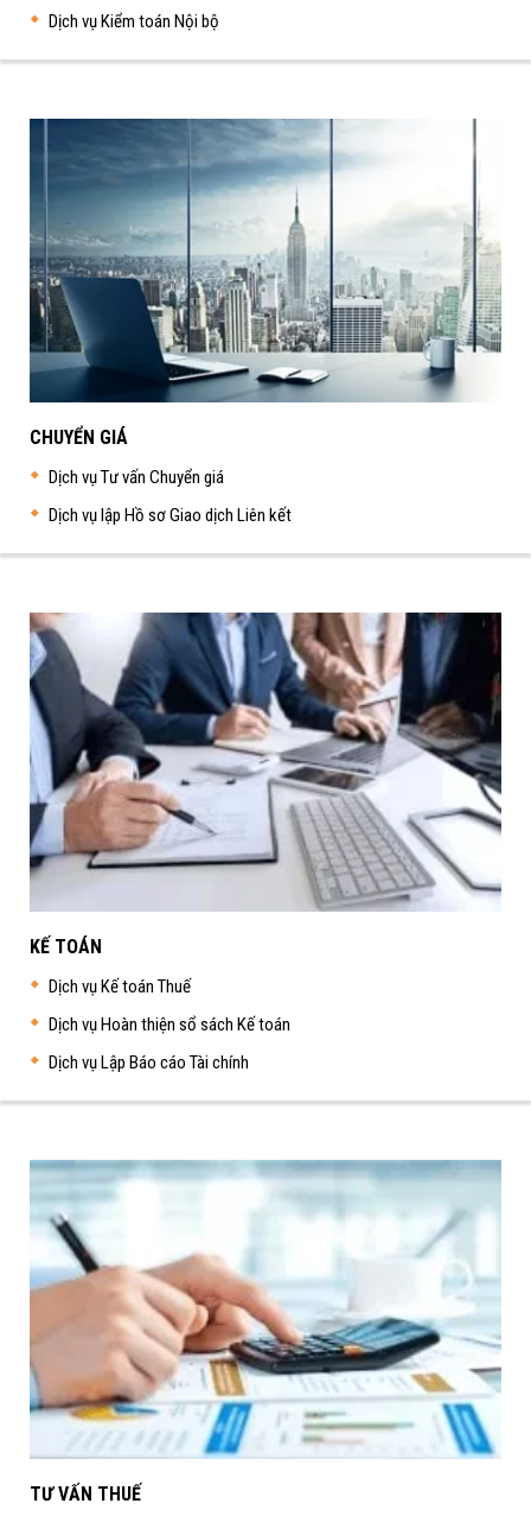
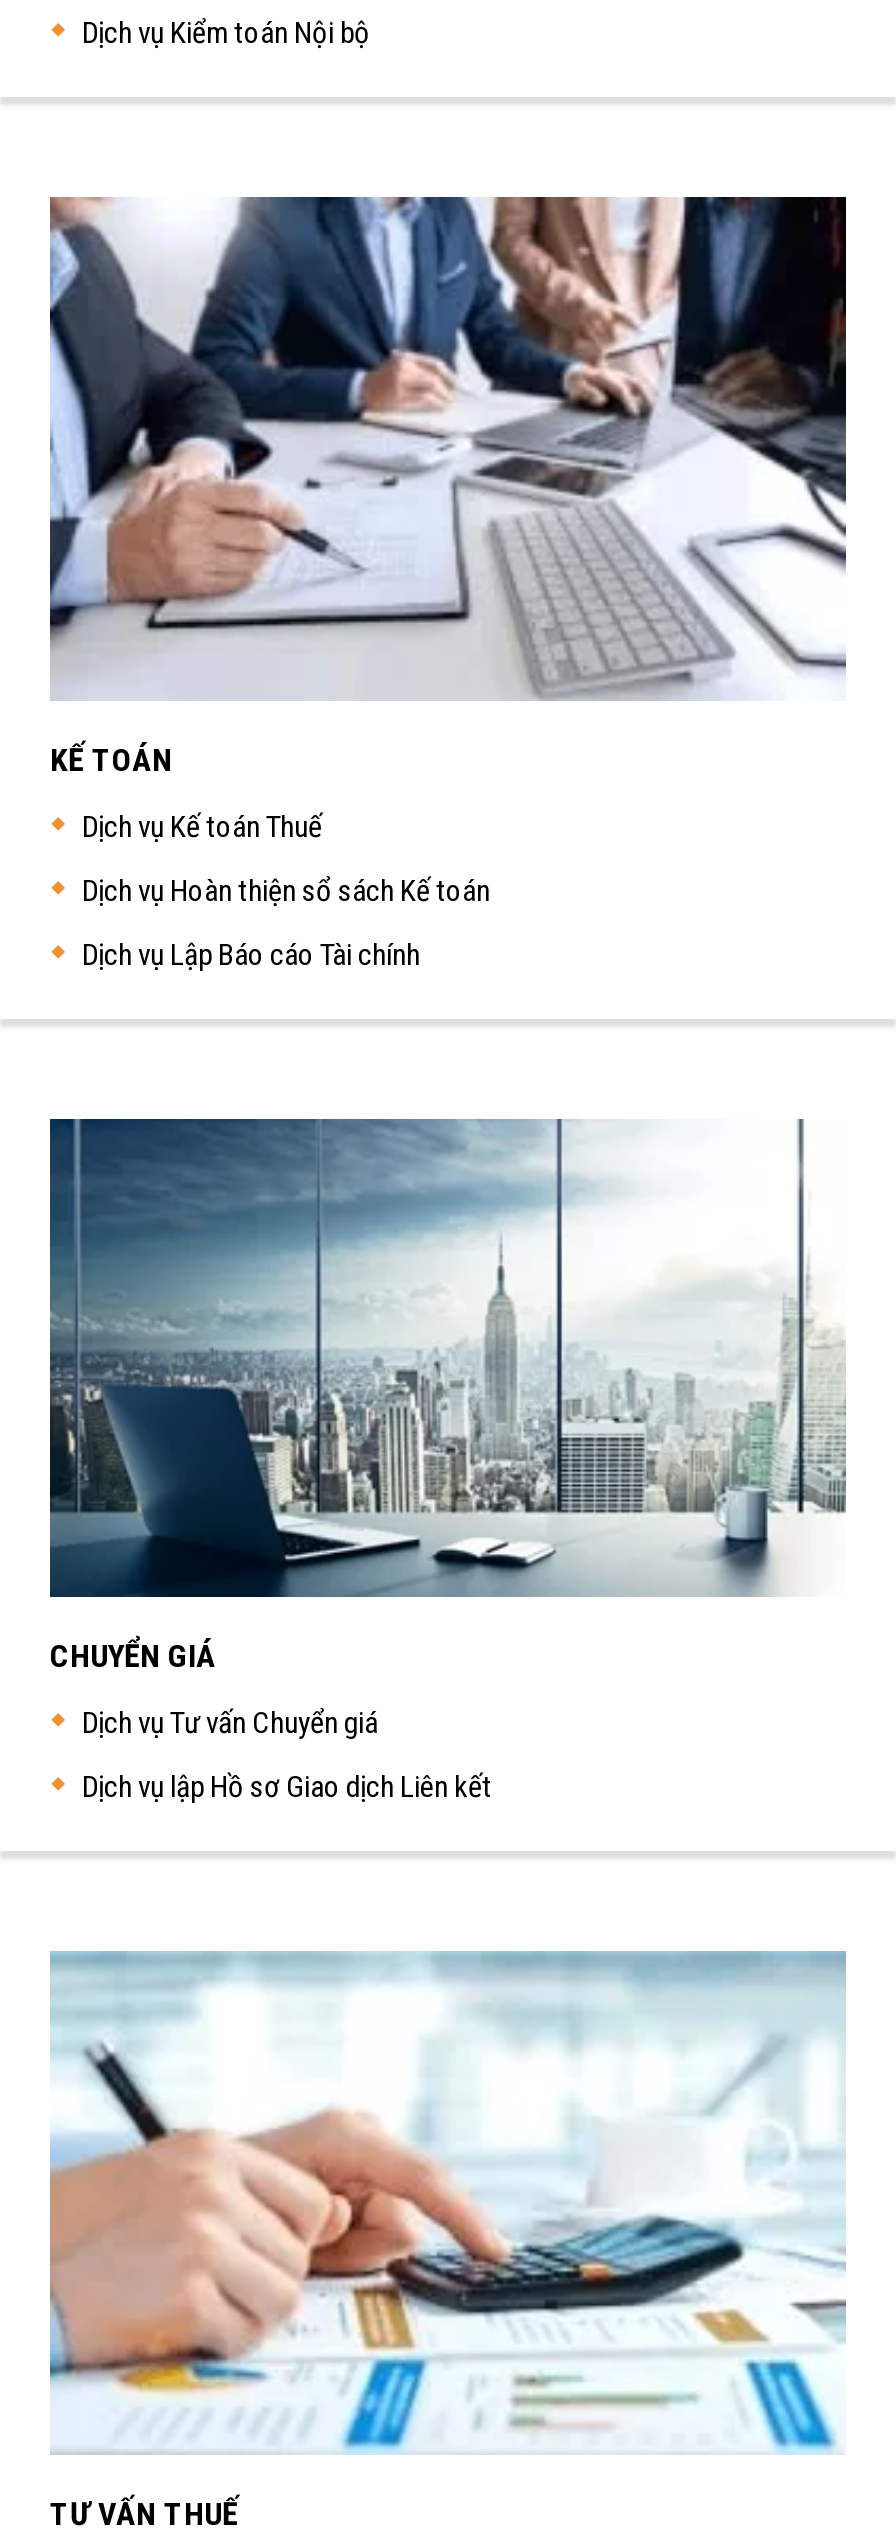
moved [28,118,503,525] -> [48,1119,848,1804]: [image] | CHUYỂN GIÁ | Dịch vụ Tư vấn Chuyển giá | Dịch vụ lập Hồ sơ Giao dịch Liên kết
moved [27,610,504,1073] -> [46,193,850,973]: [image] | KẾ TOÁN | Dịch vụ Kế toán Thuế | Dịch vụ Hoàn thiện sổ sách Kế toán | Dịch vụ Lập Báo cáo Tài chính

